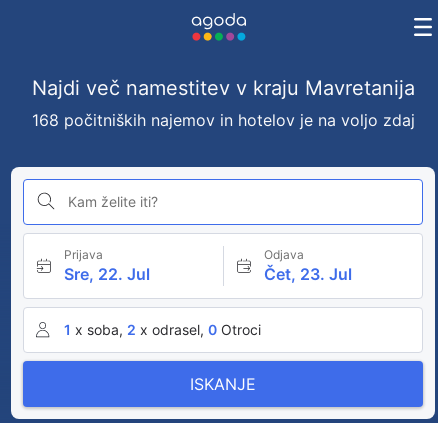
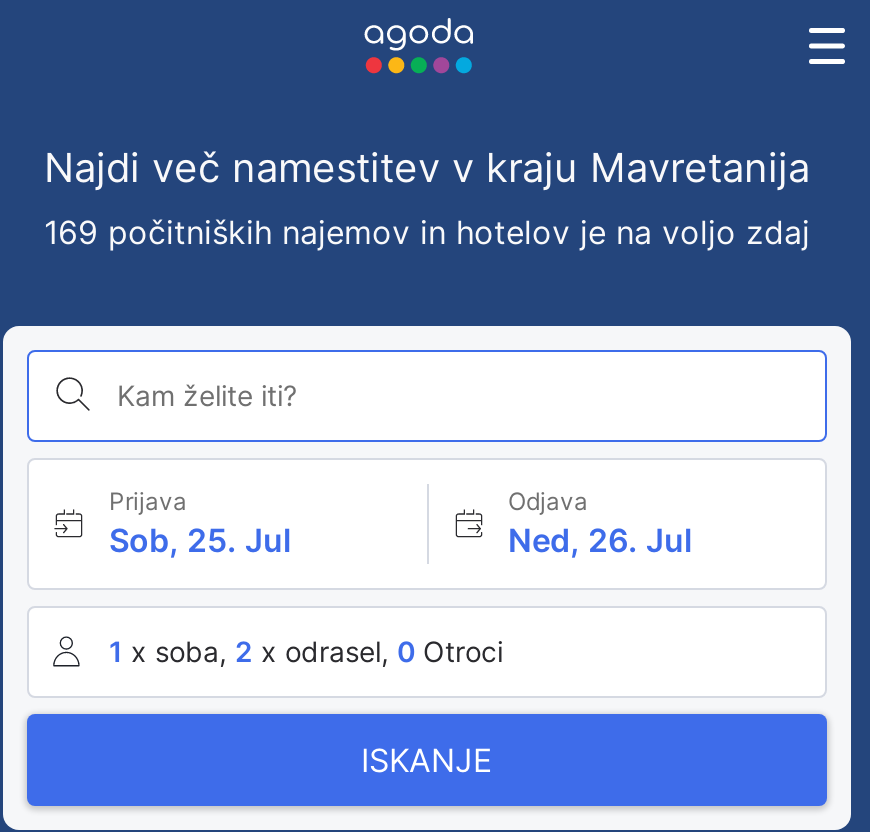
[31,110,414,130] 168 počitniških najemov in hotelov je na voljo zdaj -> [44,212,810,252] 169 počitniških najemov in hotelov je na voljo zdaj
[64,264,150,284] Sre, 22. Jul -> [109,520,291,560] Sob, 25. Jul
[263,264,351,284] Čet, 23. Jul -> [508,520,692,560] Ned, 26. Jul

